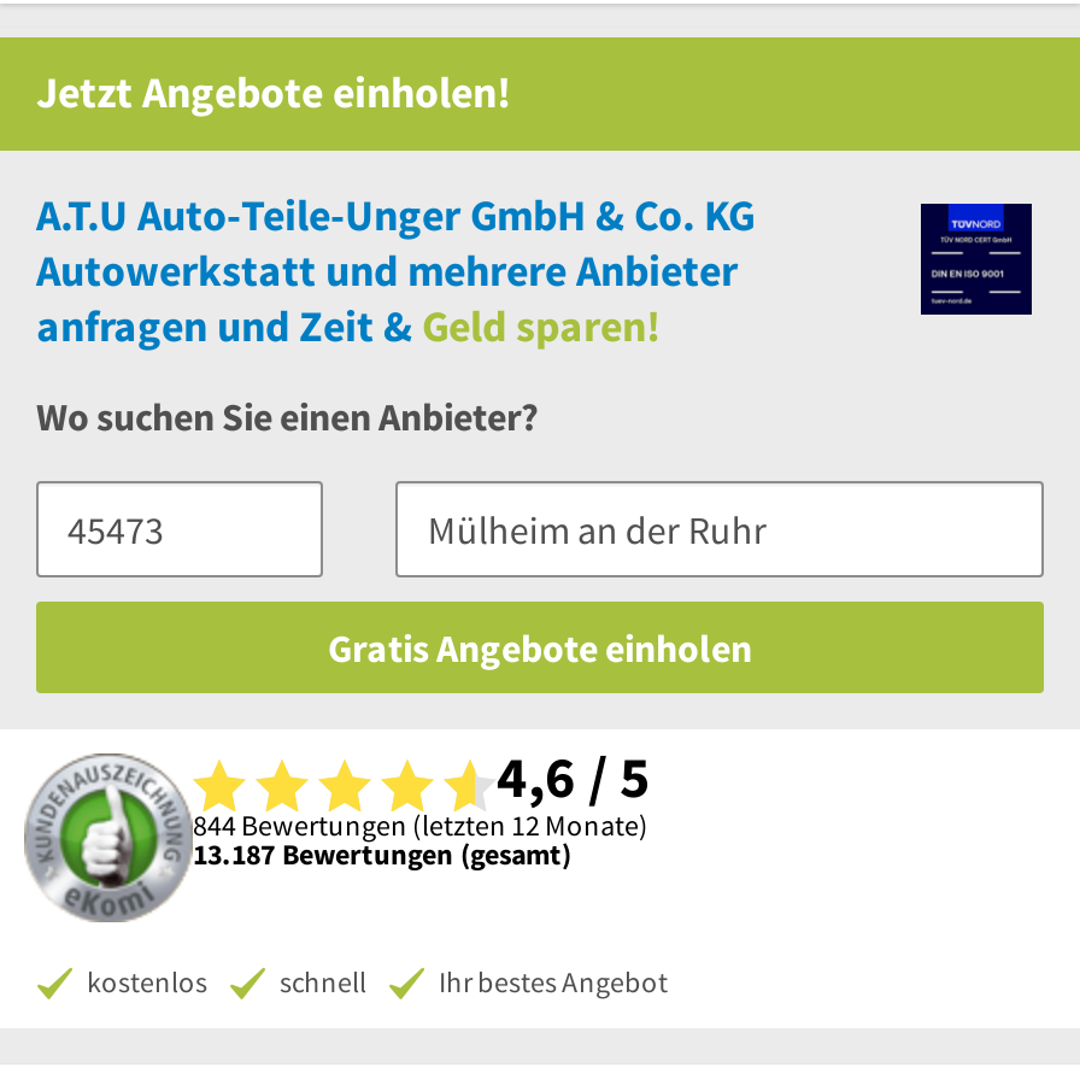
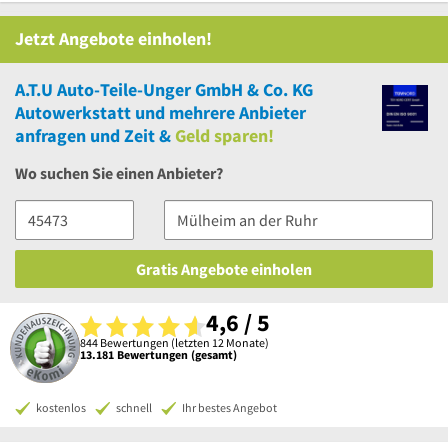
[193,836,571,873] 13.187 Bewertungen (gesamt) -> [80,347,237,362] 13.181 Bewertungen (gesamt)

